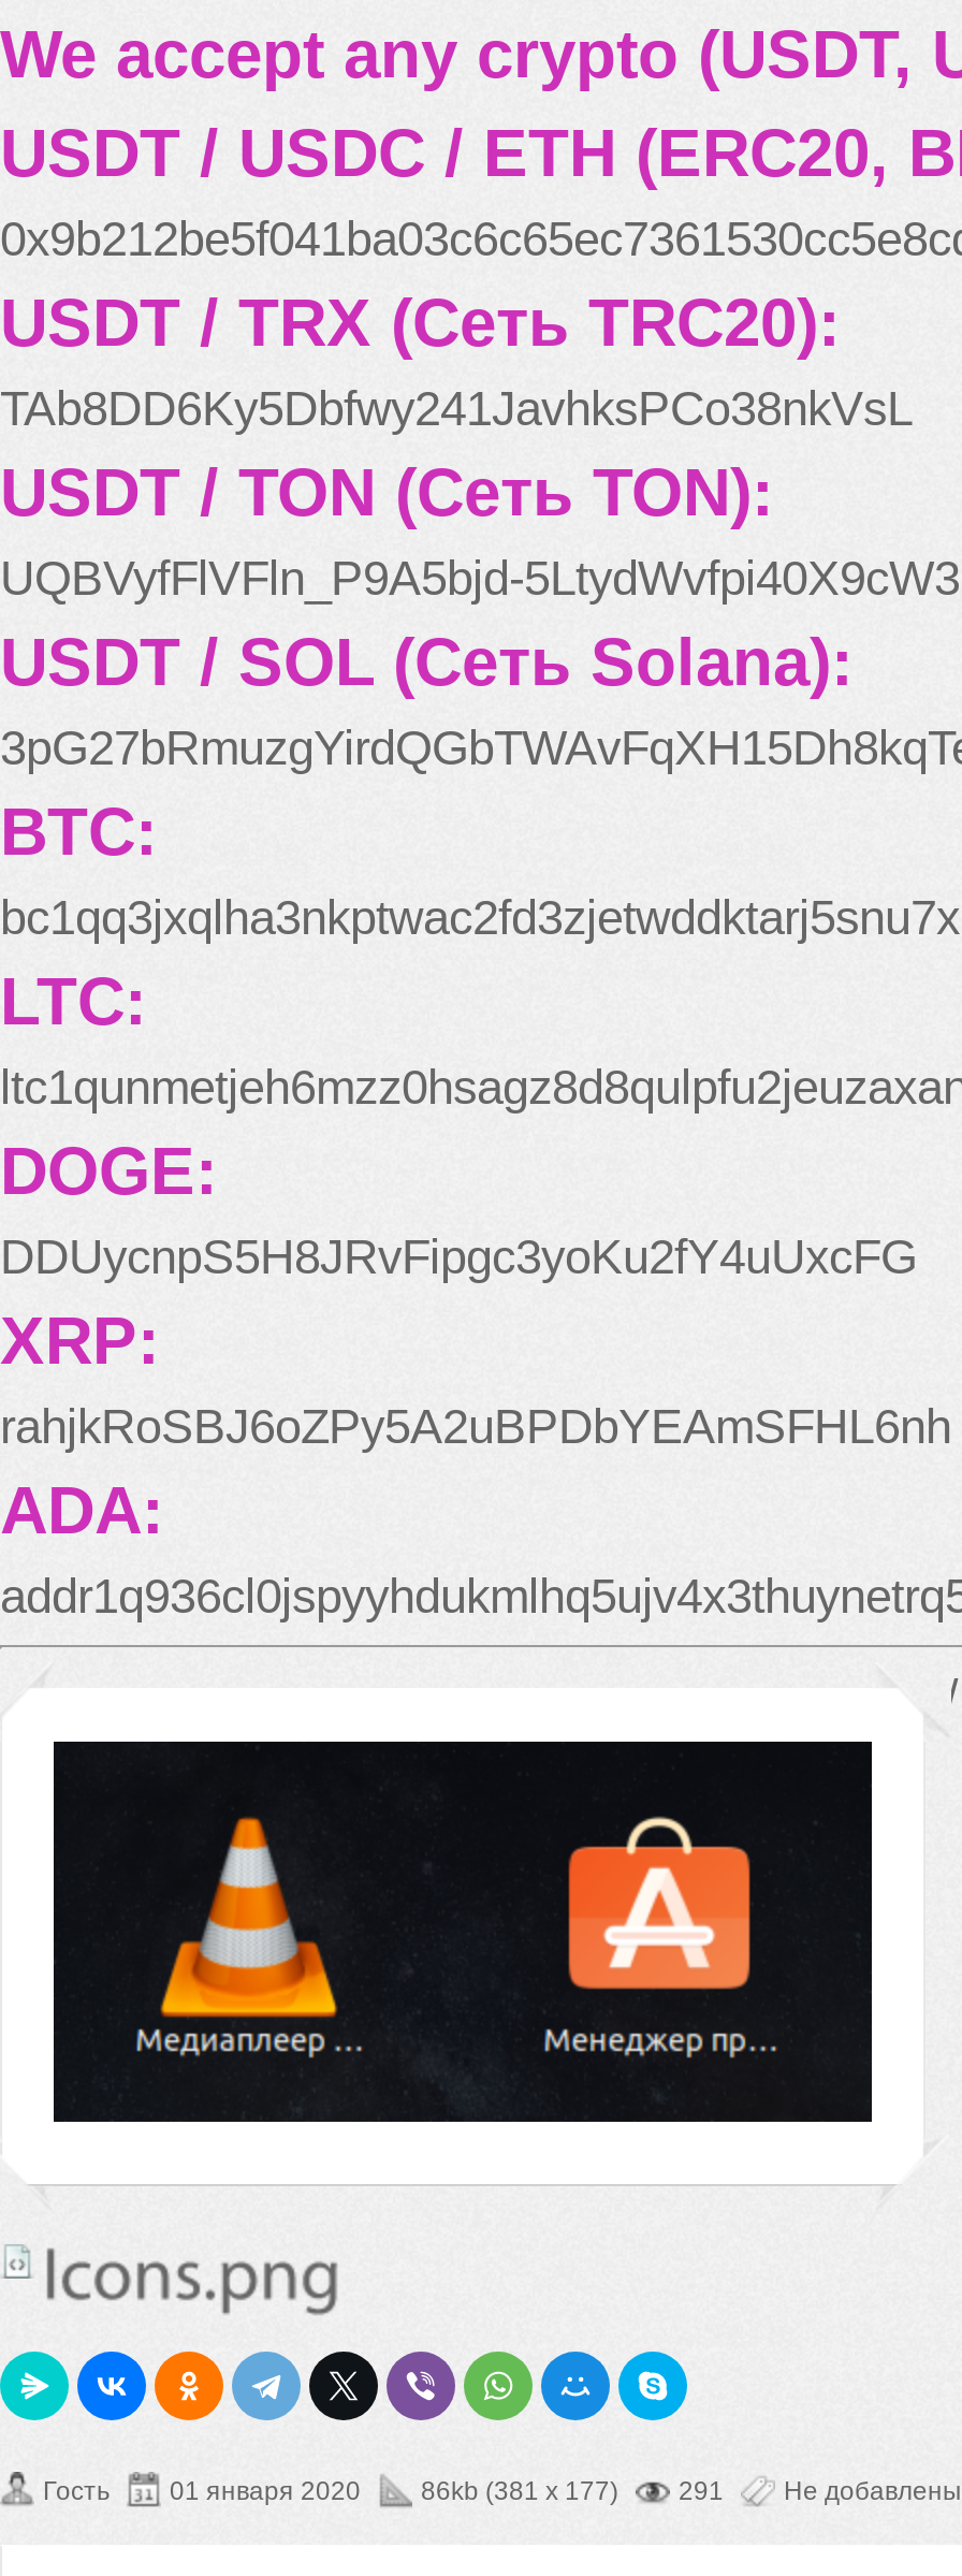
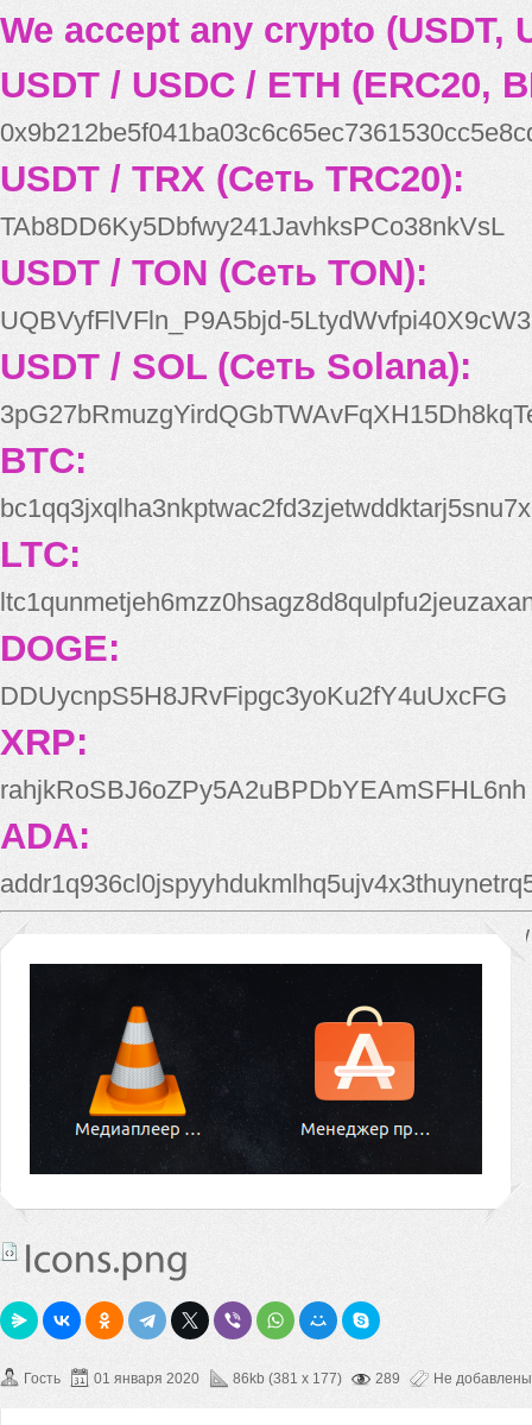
[43,2475,962,2505] Гость 01 января 2020 86kb (381 x 177) 291 Не добавлены -> [24,1370,532,1386] Гость 01 января 2020 86kb (381 x 177) 289 Не добавлены

